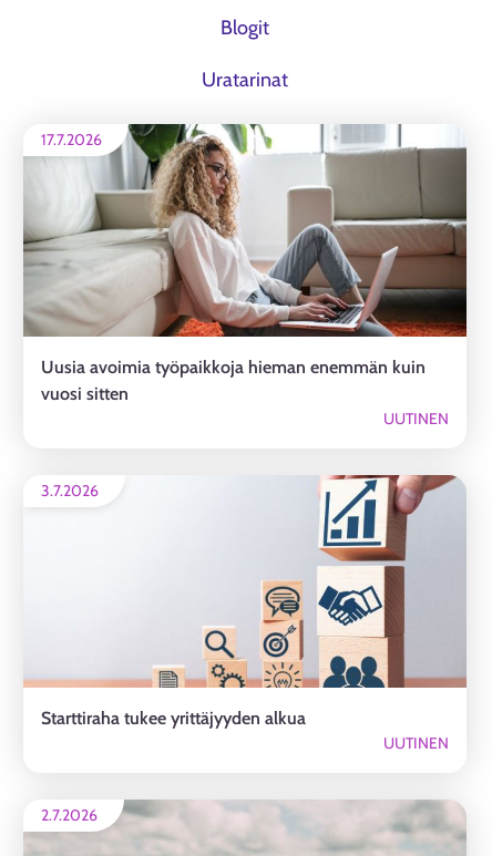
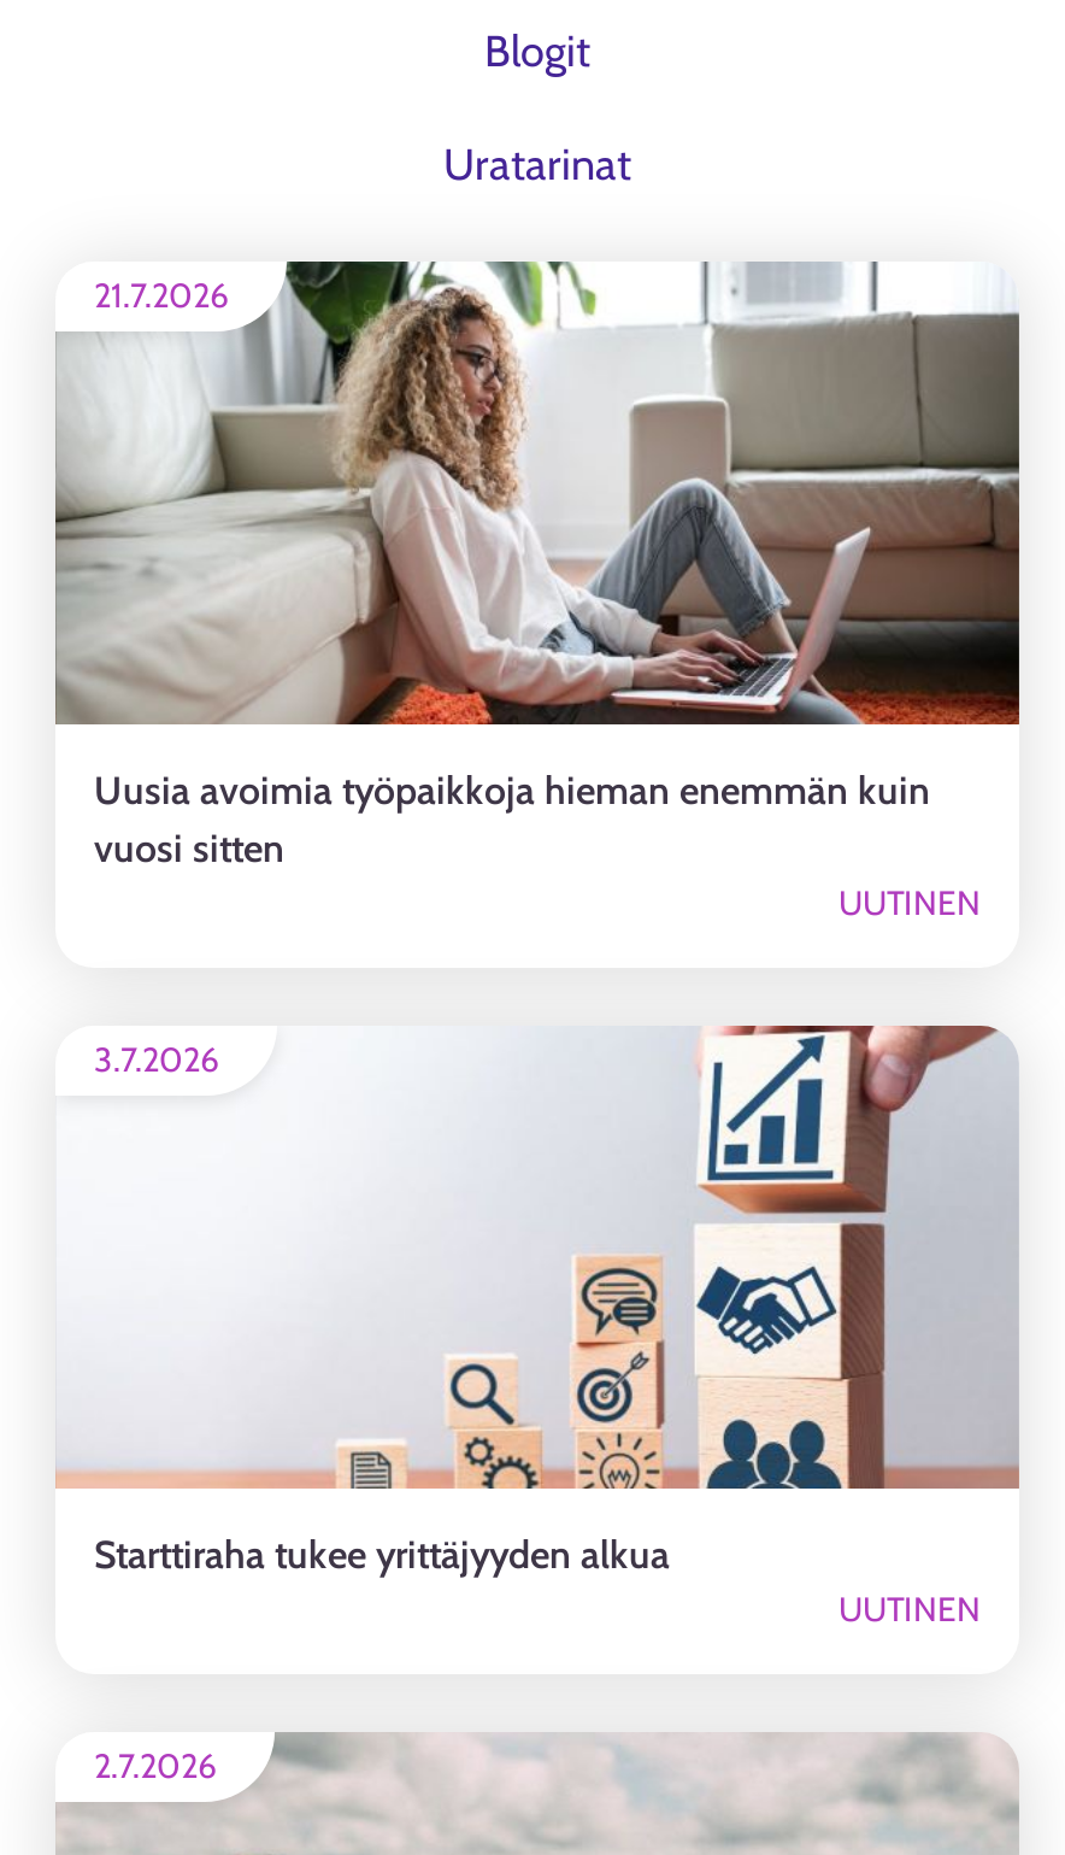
[41,130,102,149] 17.7.2026 -> [94,274,229,317] 21.7.2026

